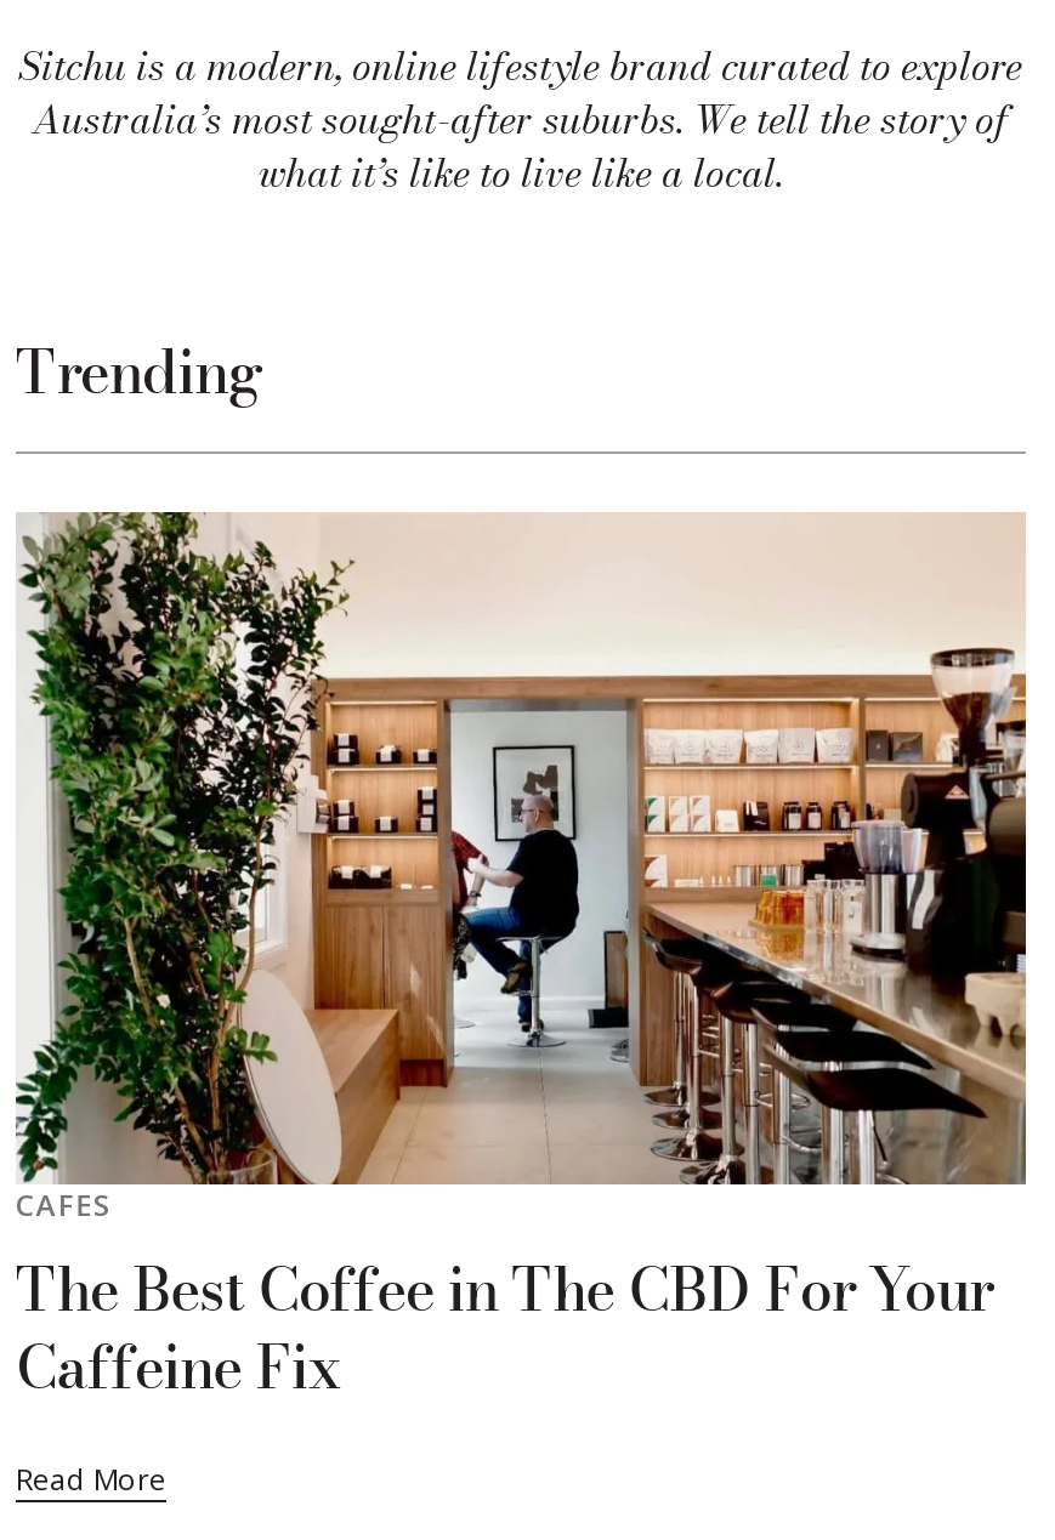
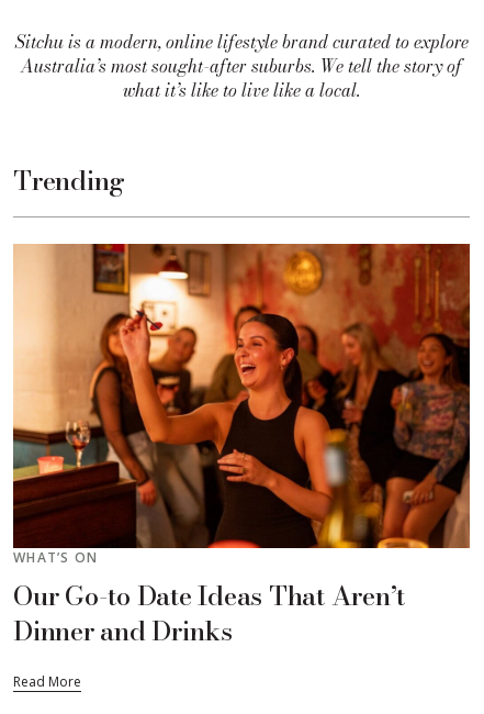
[16,510,1028,1413] [image] | CAFES | The Best Coffee in The CBD For Your | Caffeine Fix -> [12,243,471,652] [image] | WHAT’S ON | Our Go-to Date Ideas That Aren’t | Dinner and Drinks

